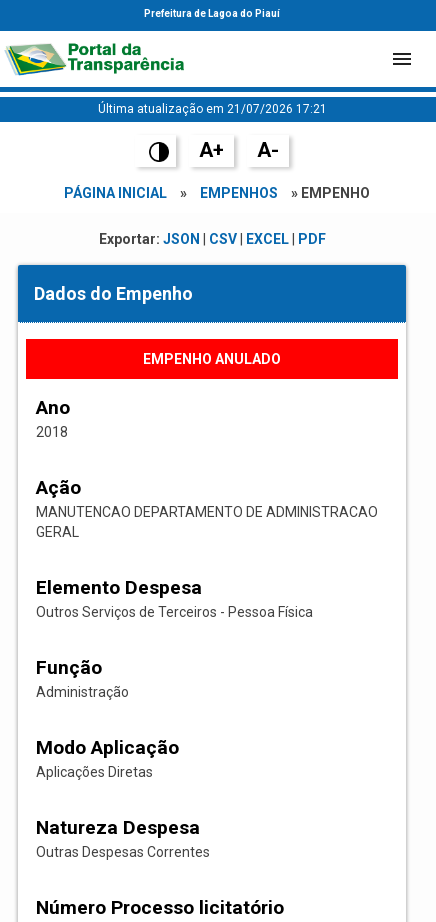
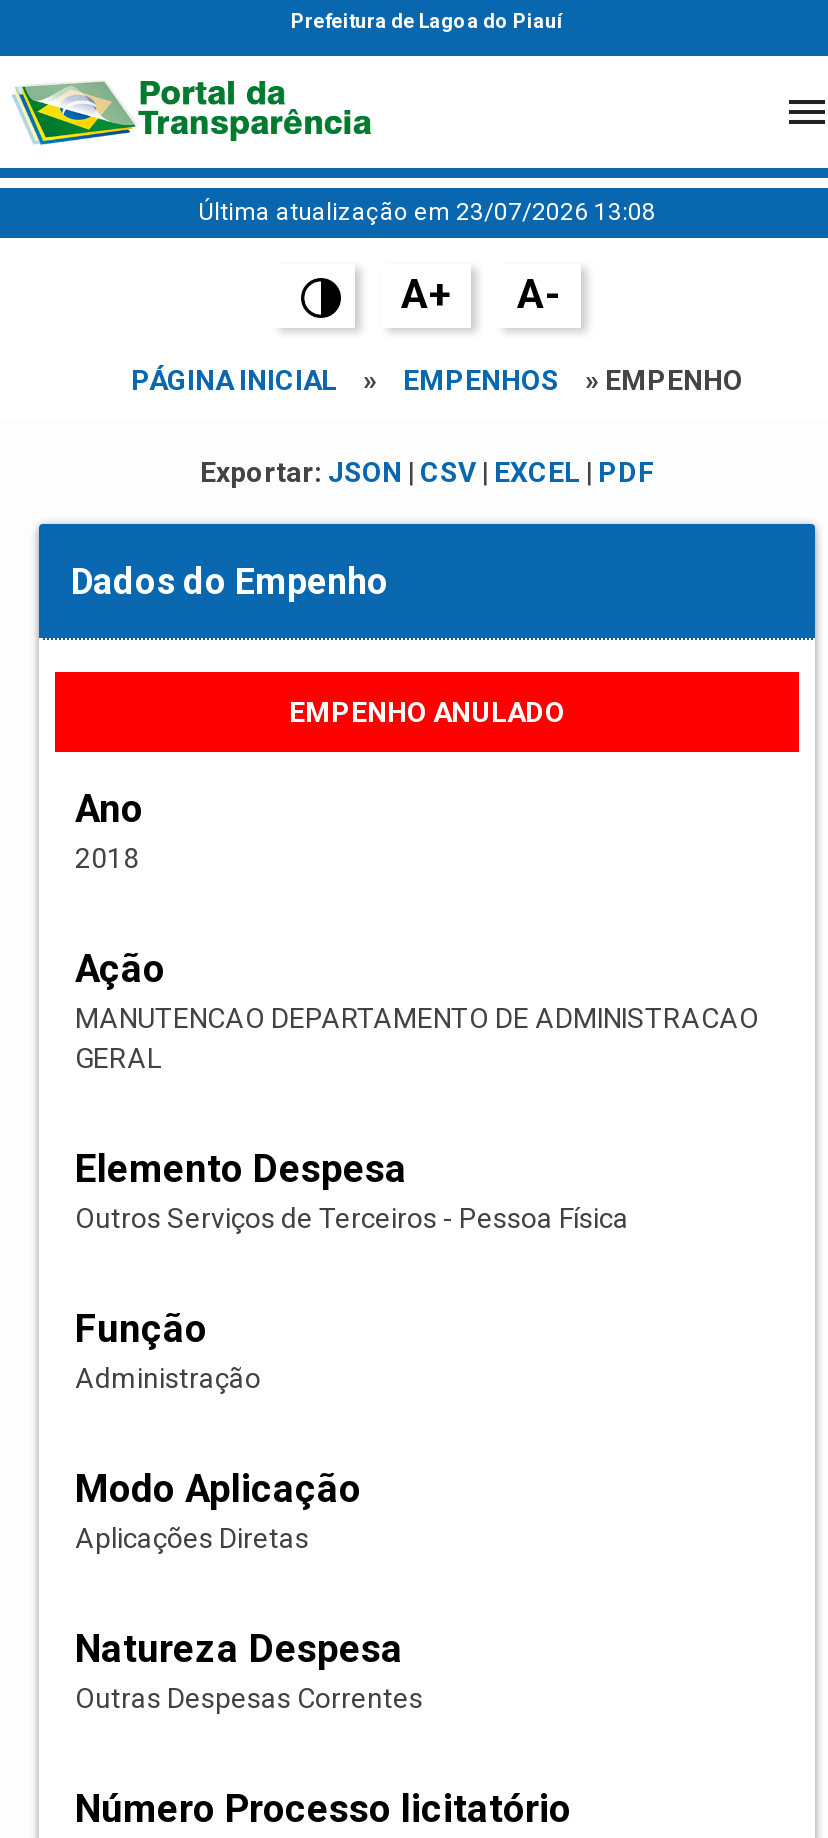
[97,102,326,116] Última atualização em 21/07/2026 17:21 -> [198,198,656,226] Última atualização em 23/07/2026 13:08

